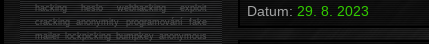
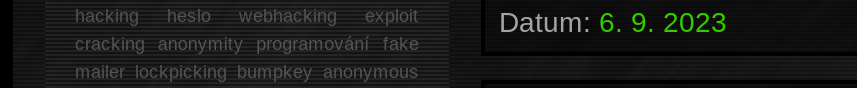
[247,3,369,19] Datum: 29. 8. 2023 -> [499,5,727,37] Datum: 6. 9. 2023

